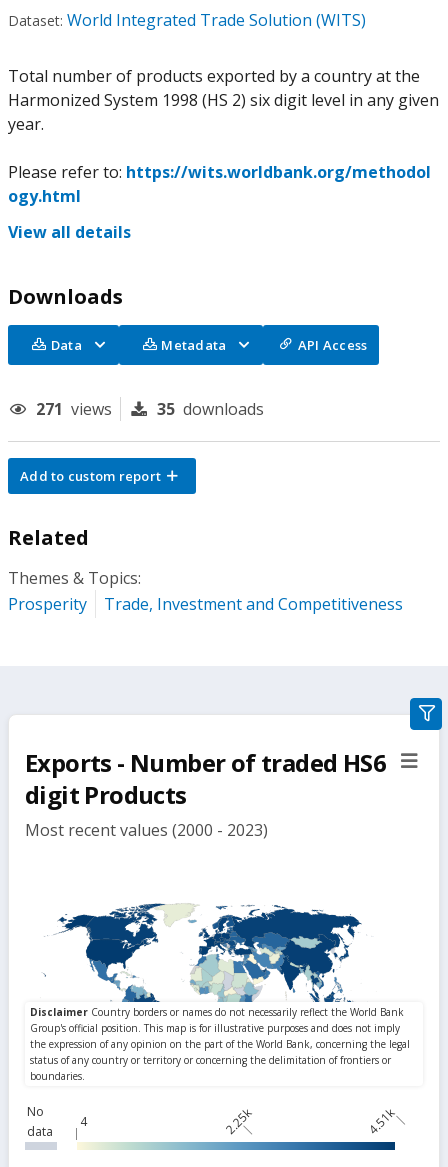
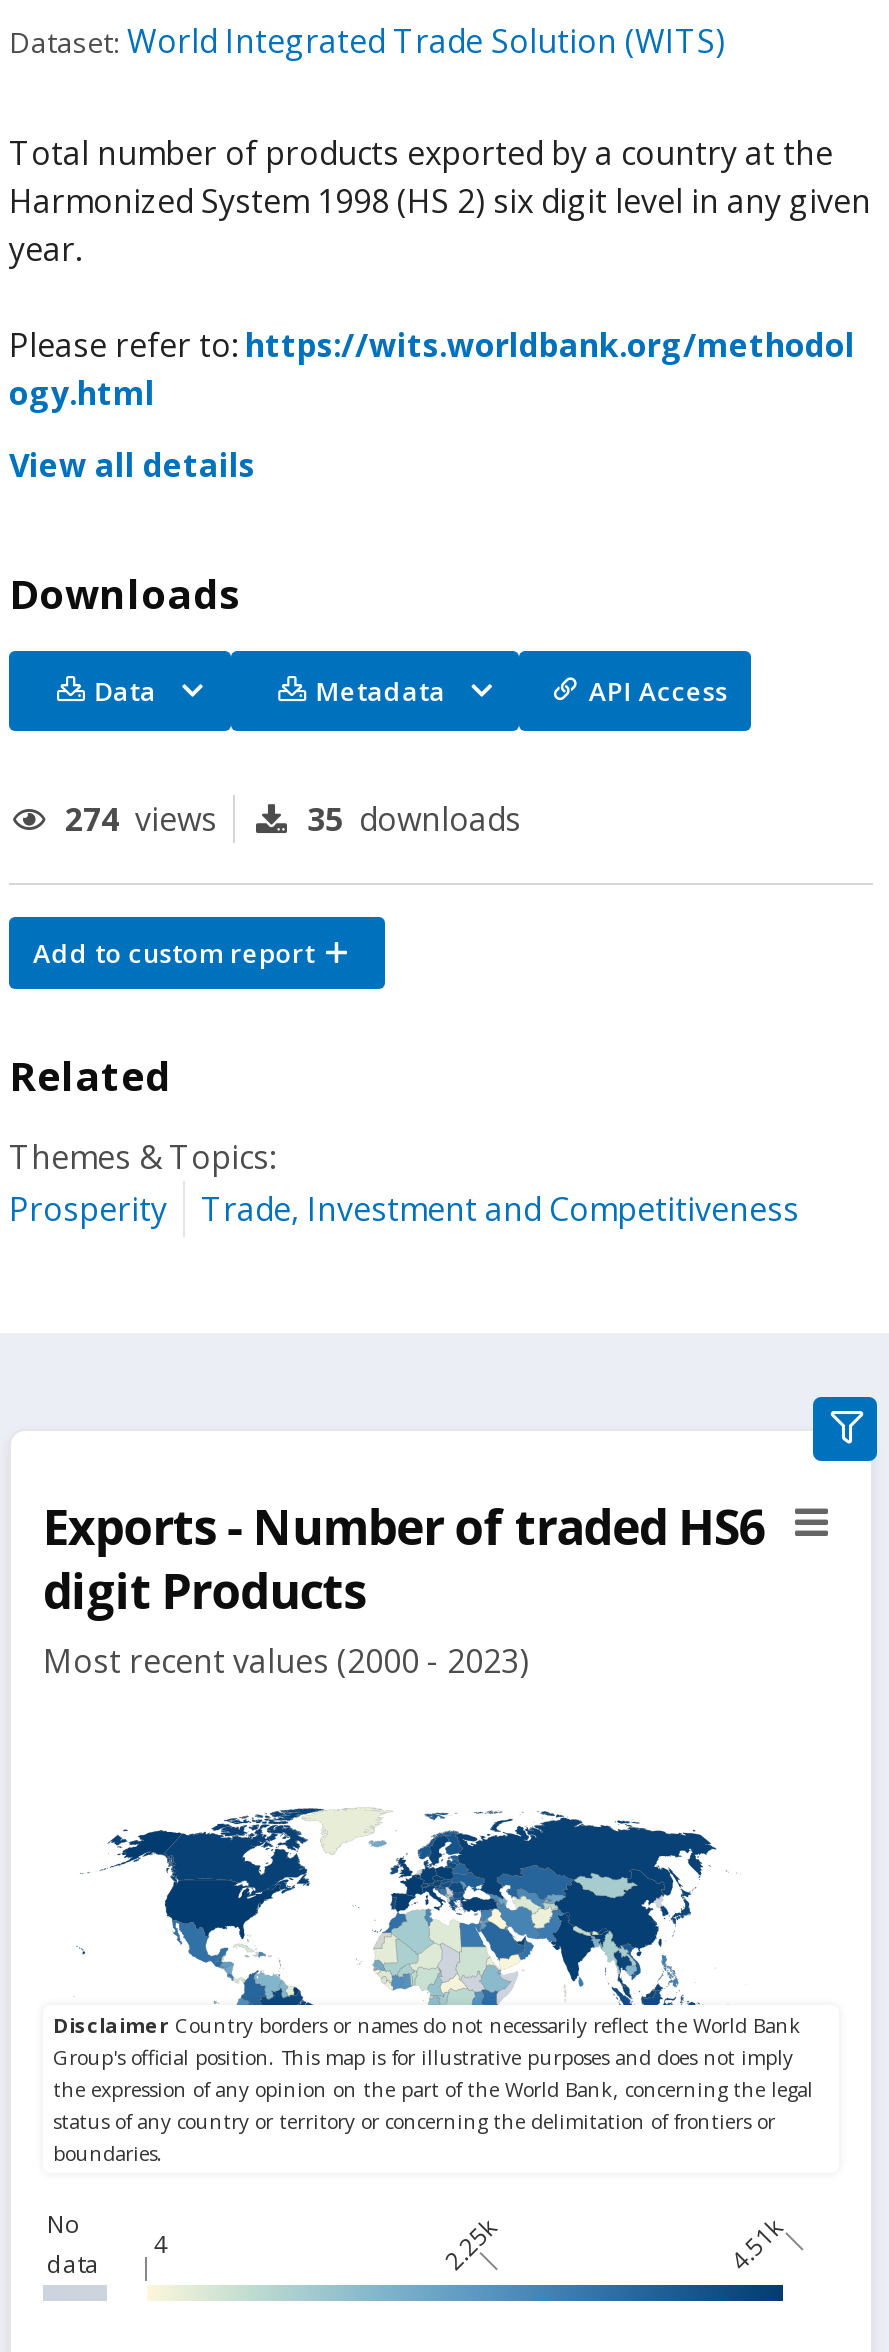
[36,398,112,420] 271 views -> [65,797,217,841] 274 views

